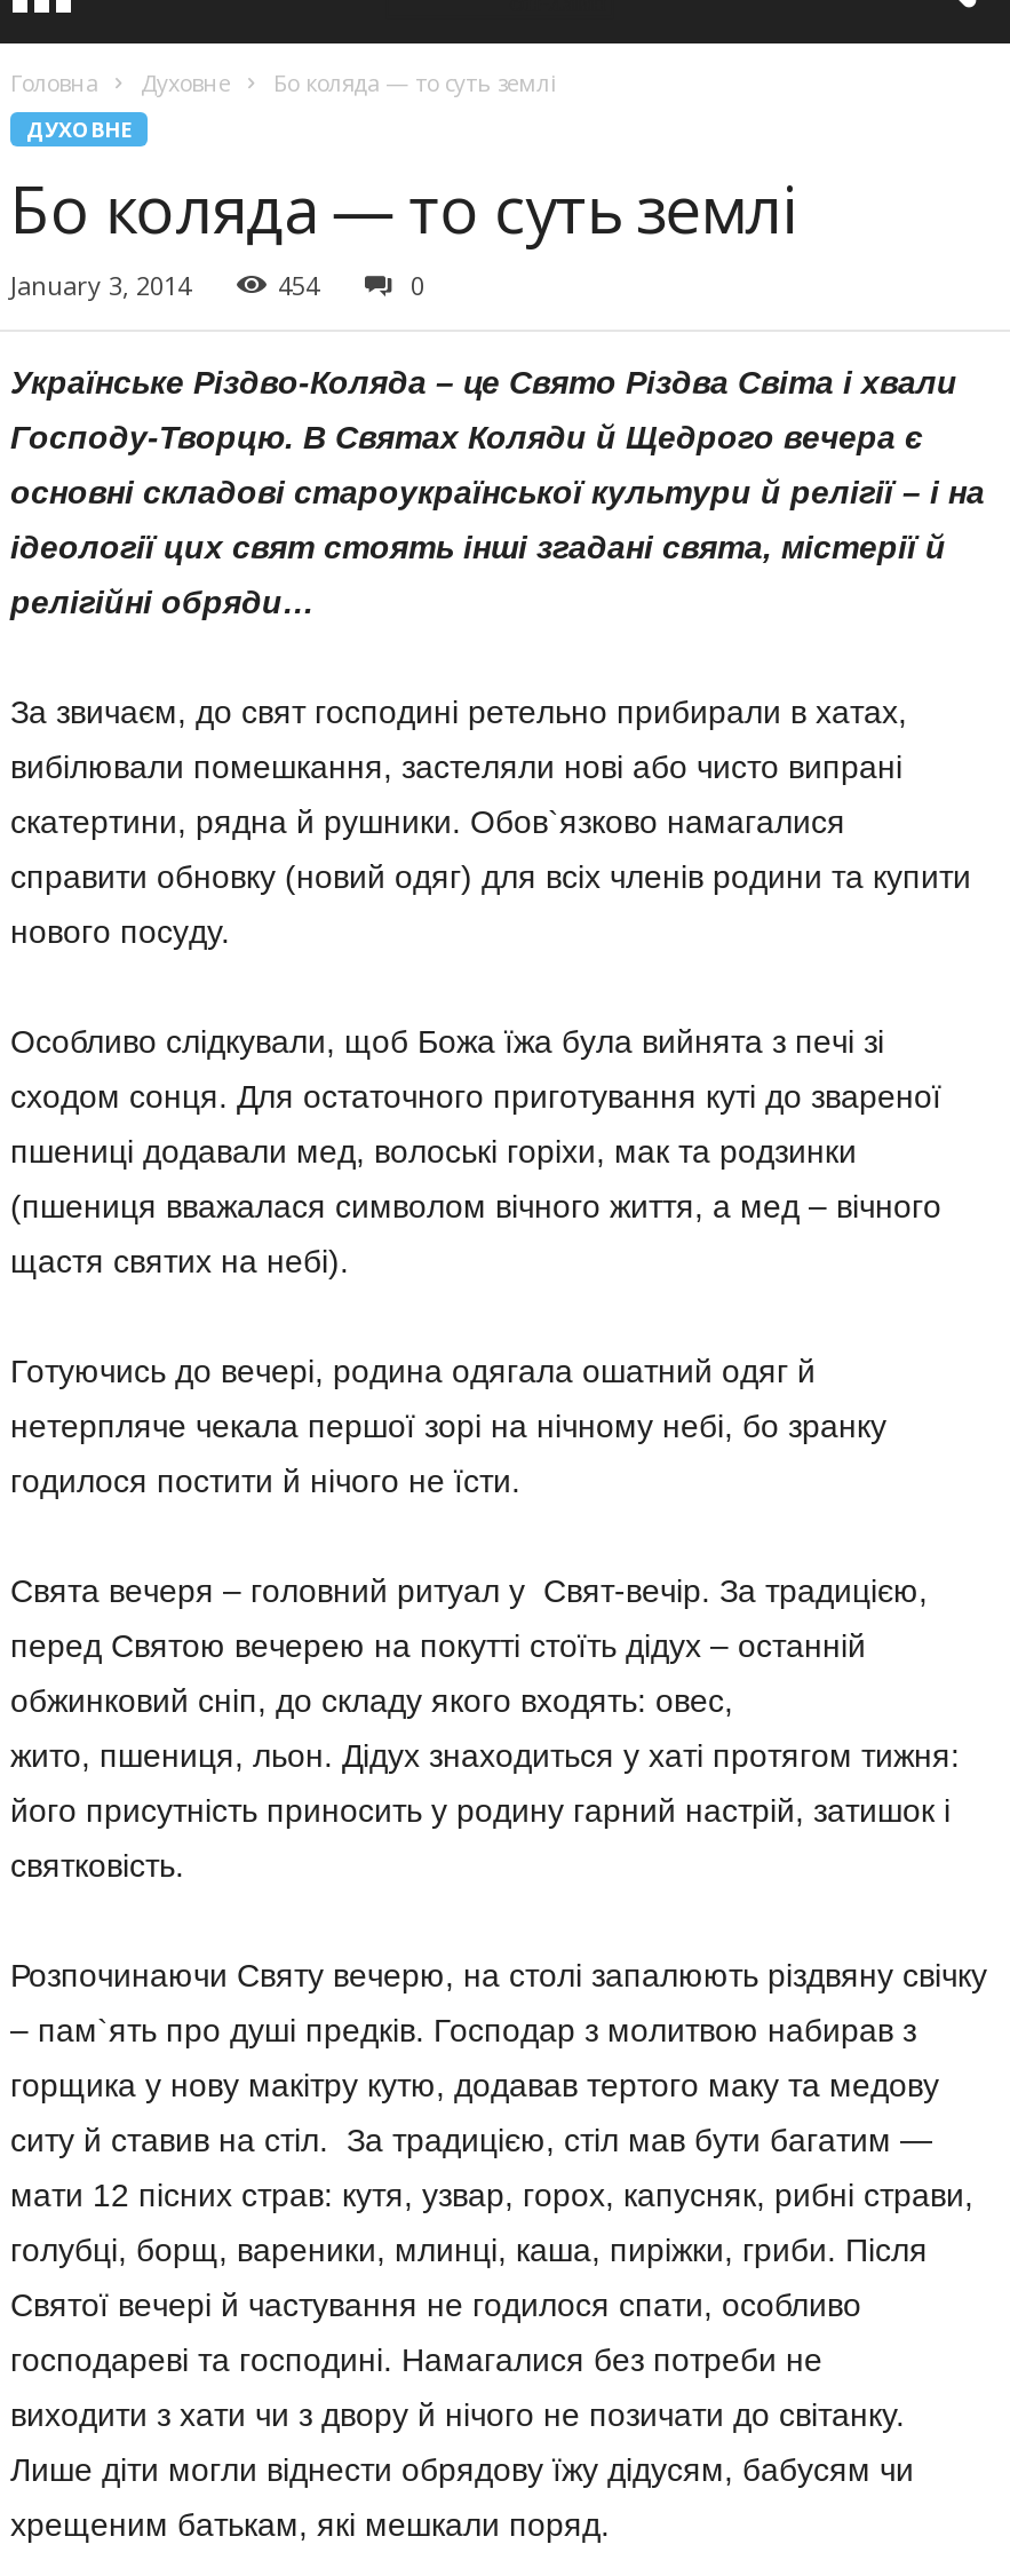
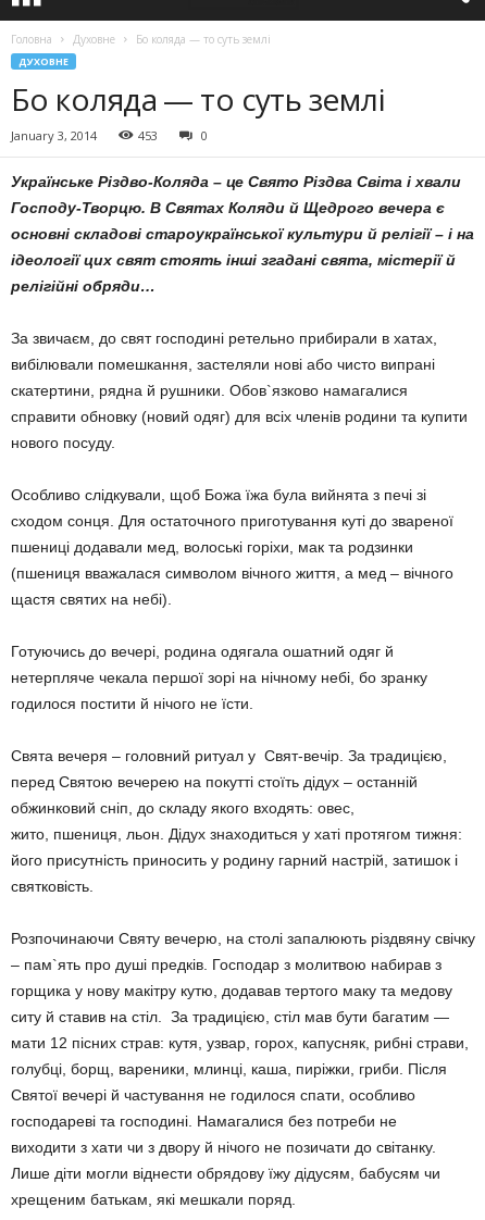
[278,268,319,302] 454 -> [138,127,158,144] 453

